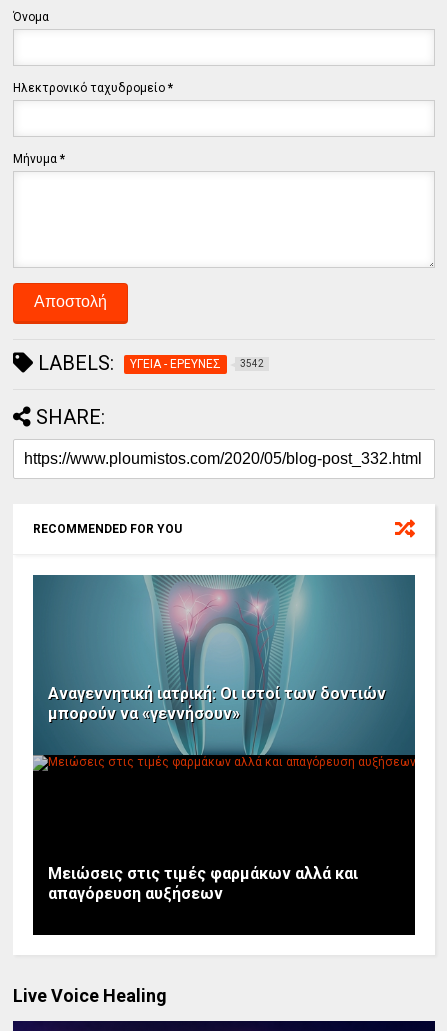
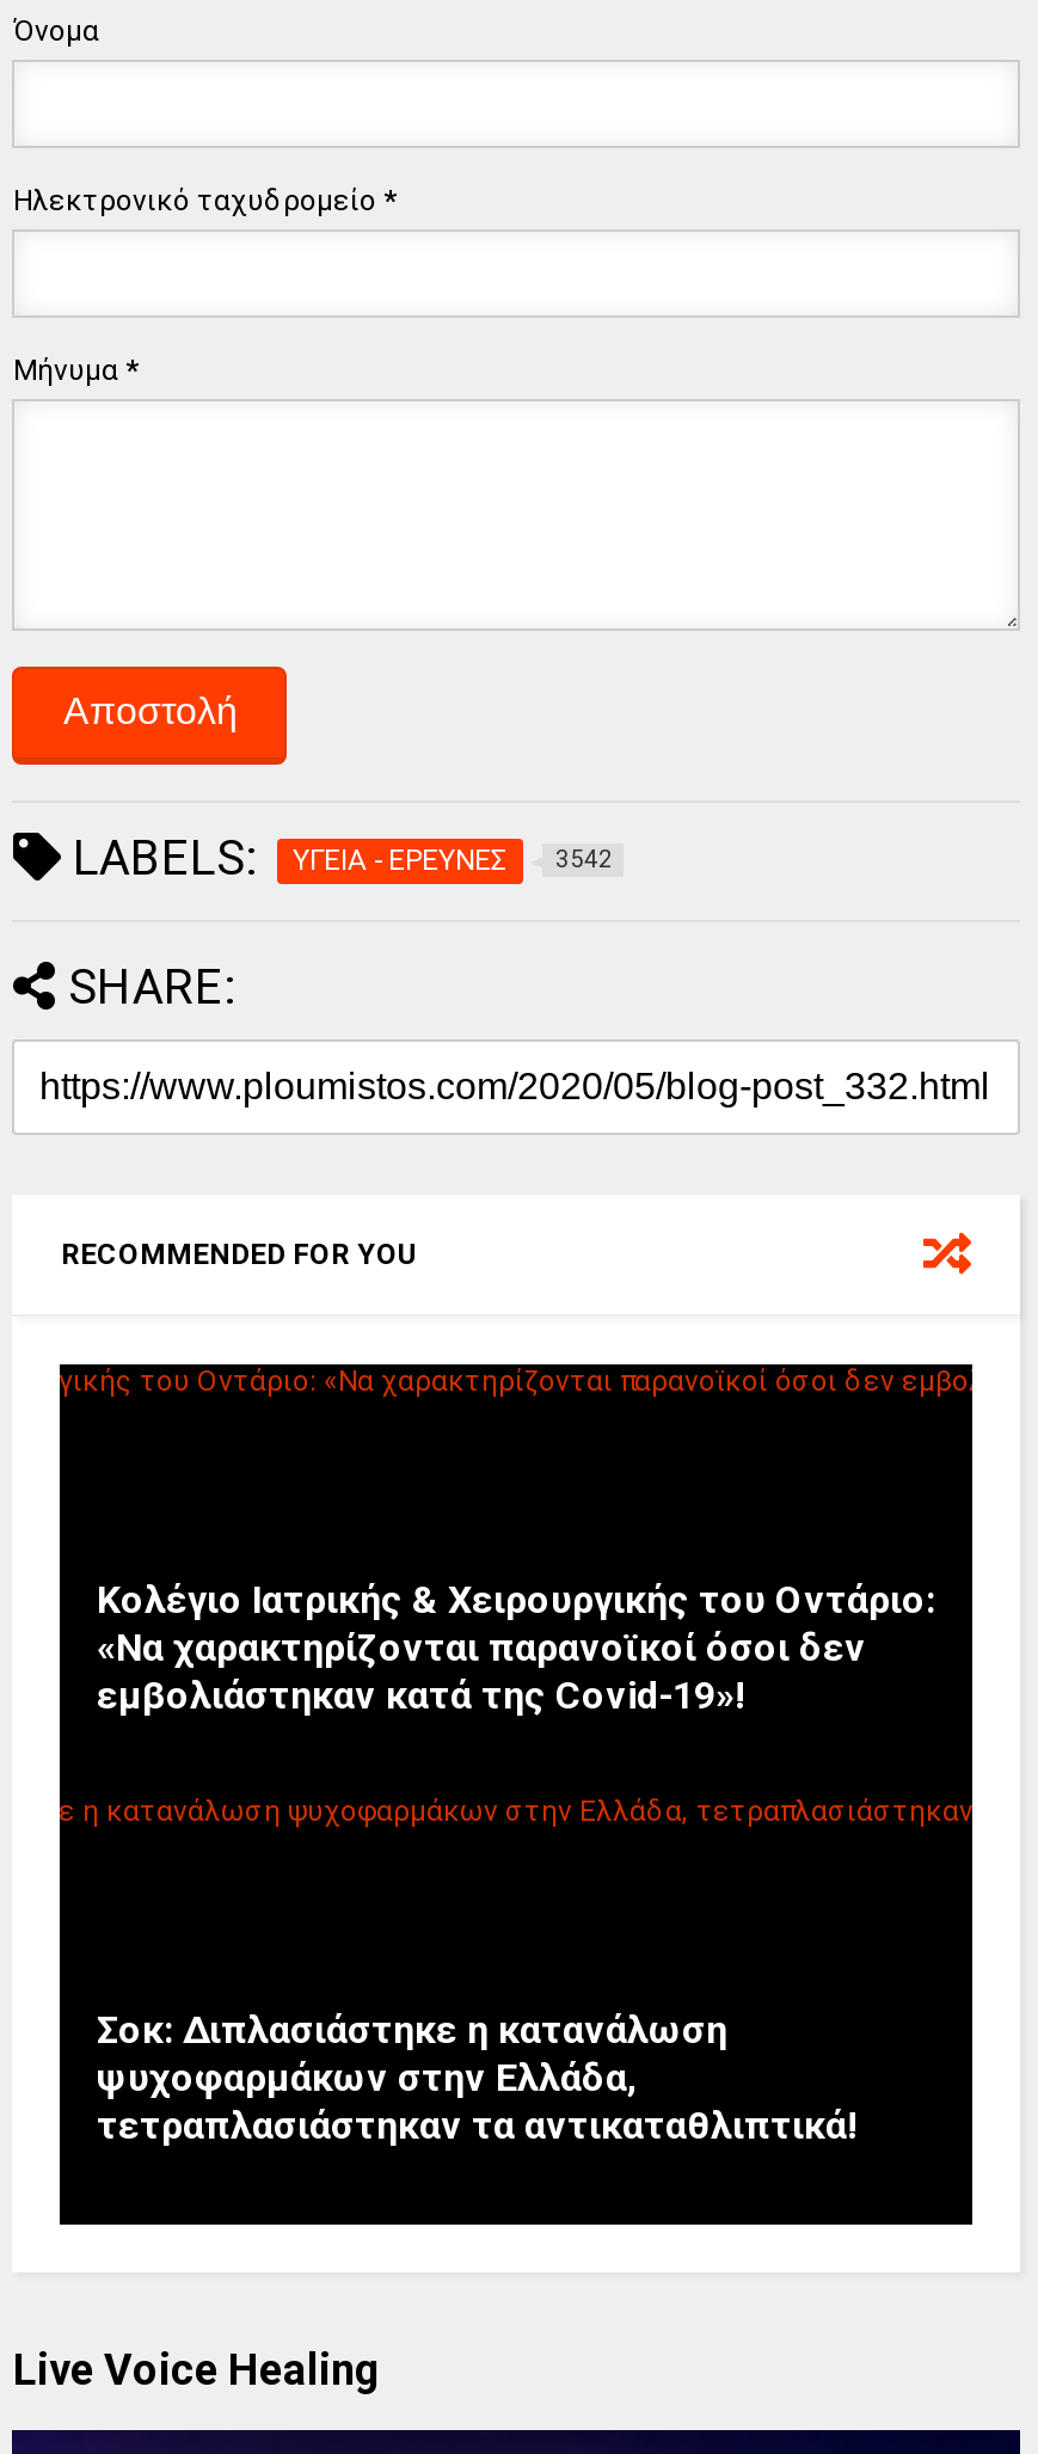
[32,574,416,772] [image] | Αναγεννητική ιατρική: Οι ιστοί των δοντιών | μπορούν να «γεννήσουν» -> [57,1362,975,1833] [image] | Κολέγιο Ιατρικής & Χειρουργικής του Οντάριο: | «Να χαρακτηρίζονται παρανοϊκοί όσοι δεν | εμβολιάστηκαν κατά της Covid-19»!
[48,864,358,903] Μειώσεις στις τιμές φαρμάκων αλλά και | απαγόρευση αυξήσεων -> [97,2006,856,2147] Σοκ: Διπλασιάστηκε η κατανάλωση | ψυχοφαρμάκων στην Ελλάδα, | τετραπλασιάστηκαν τα αντικαταθλιπτικά!

